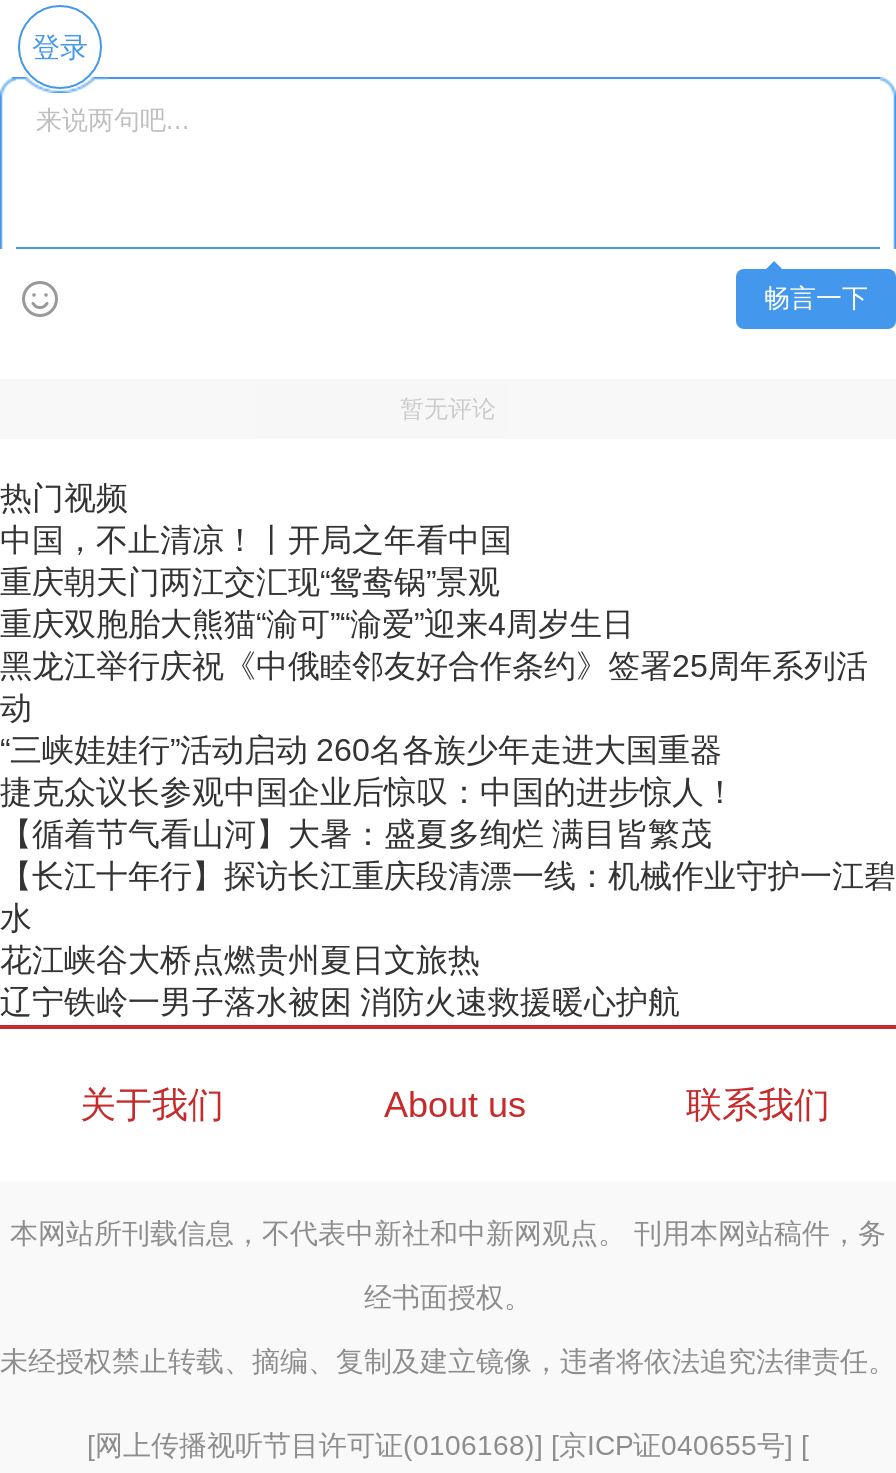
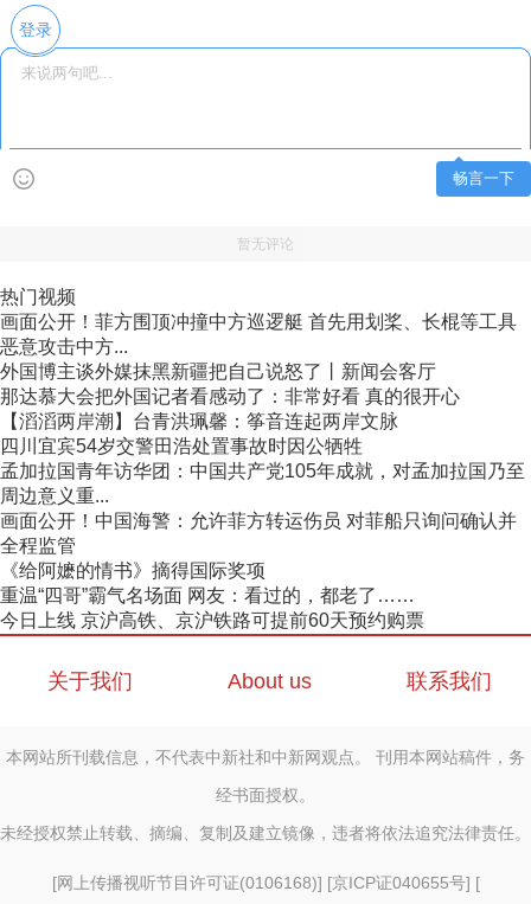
[0,523,896,1019] 中国，不止清凉！丨开局之年看中国 | 重庆朝天门两江交汇现“鸳鸯锅”景观 | 重庆双胞胎大熊猫“渝可”“渝爱”迎来4周岁生日 | 黑龙江举行庆祝《中俄睦邻友好合作条约》签署25周年系列活 | 动 | “三峡娃娃行”活动启动 260名各族少年走进大国重器 | 捷克众议长参观中国企业后惊叹：中国的进步惊人！ | 【循着节气看山河】大暑：盛夏多绚烂 满目皆繁茂 | 【长江十年行】探访长江重庆段清漂一线：机械作业守护一江碧 | 水 | 花江峡谷大桥点燃贵州夏日文旅热 | 辽宁铁岭一男子落水被困 消防火速救援暖心护航 -> [0,312,525,630] 画面公开！菲方围顶冲撞中方巡逻艇 首先用划桨、长棍等工具 | 恶意攻击中方... | 外国博主谈外媒抹黑新疆把自己说怒了丨新闻会客厅 | 那达慕大会把外国记者看感动了：非常好看 真的很开心 | 【滔滔两岸潮】台青洪珮馨：筝音连起两岸文脉 | 四川宜宾54岁交警田浩处置事故时因公牺牲 | 孟加拉国青年访华团：中国共产党105年成就，对孟加拉国乃至 | 周边意义重... | 画面公开！中国海警：允许菲方转运伤员 对菲船只询问确认并 | 全程监管 | 《给阿嬷的情书》摘得国际奖项 | 重温“四哥”霸气名场面 网友：看过的，都老了…… | 今日上线 京沪高铁、京沪铁路可提前60天预约购票

